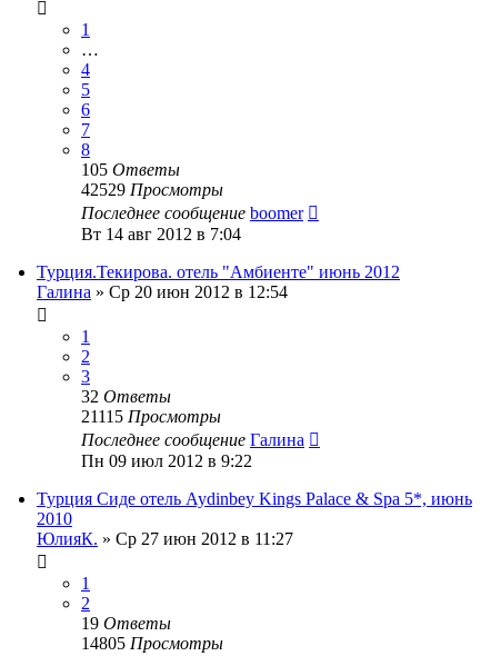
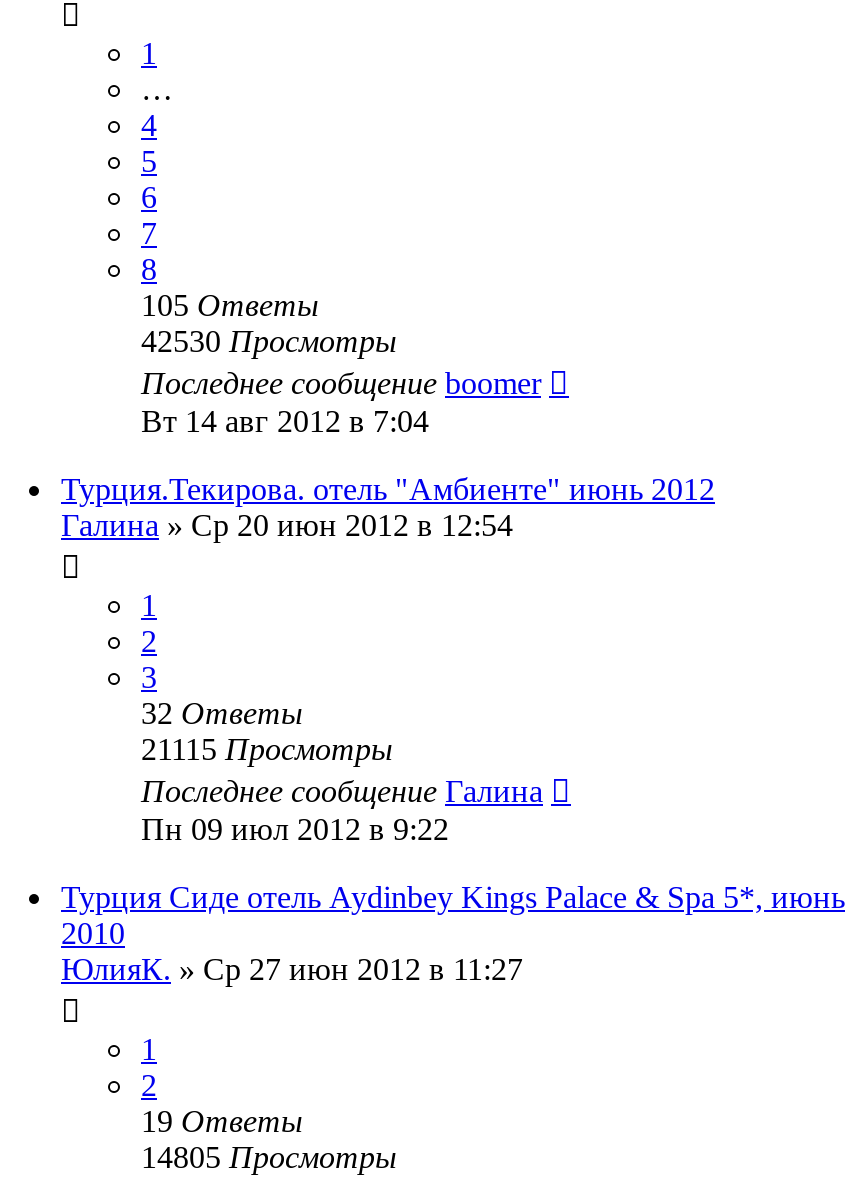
[81,180,223,199] 42529 Просмотры -> [141,324,397,358] 42530 Просмотры

